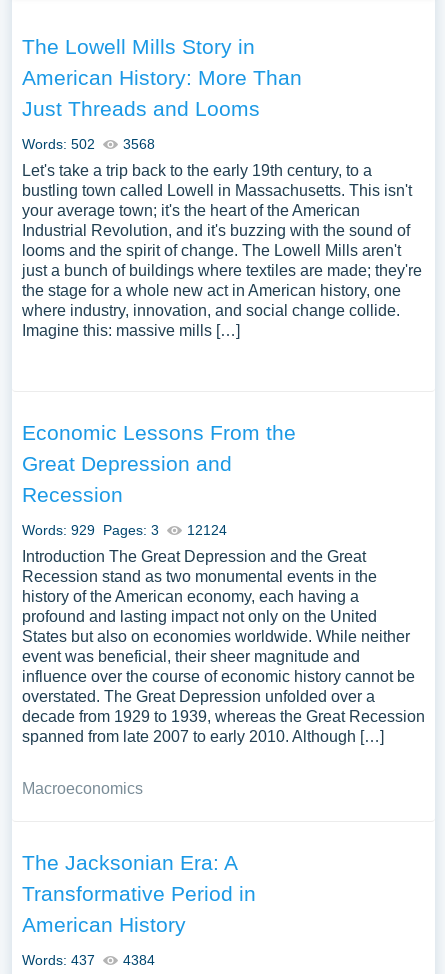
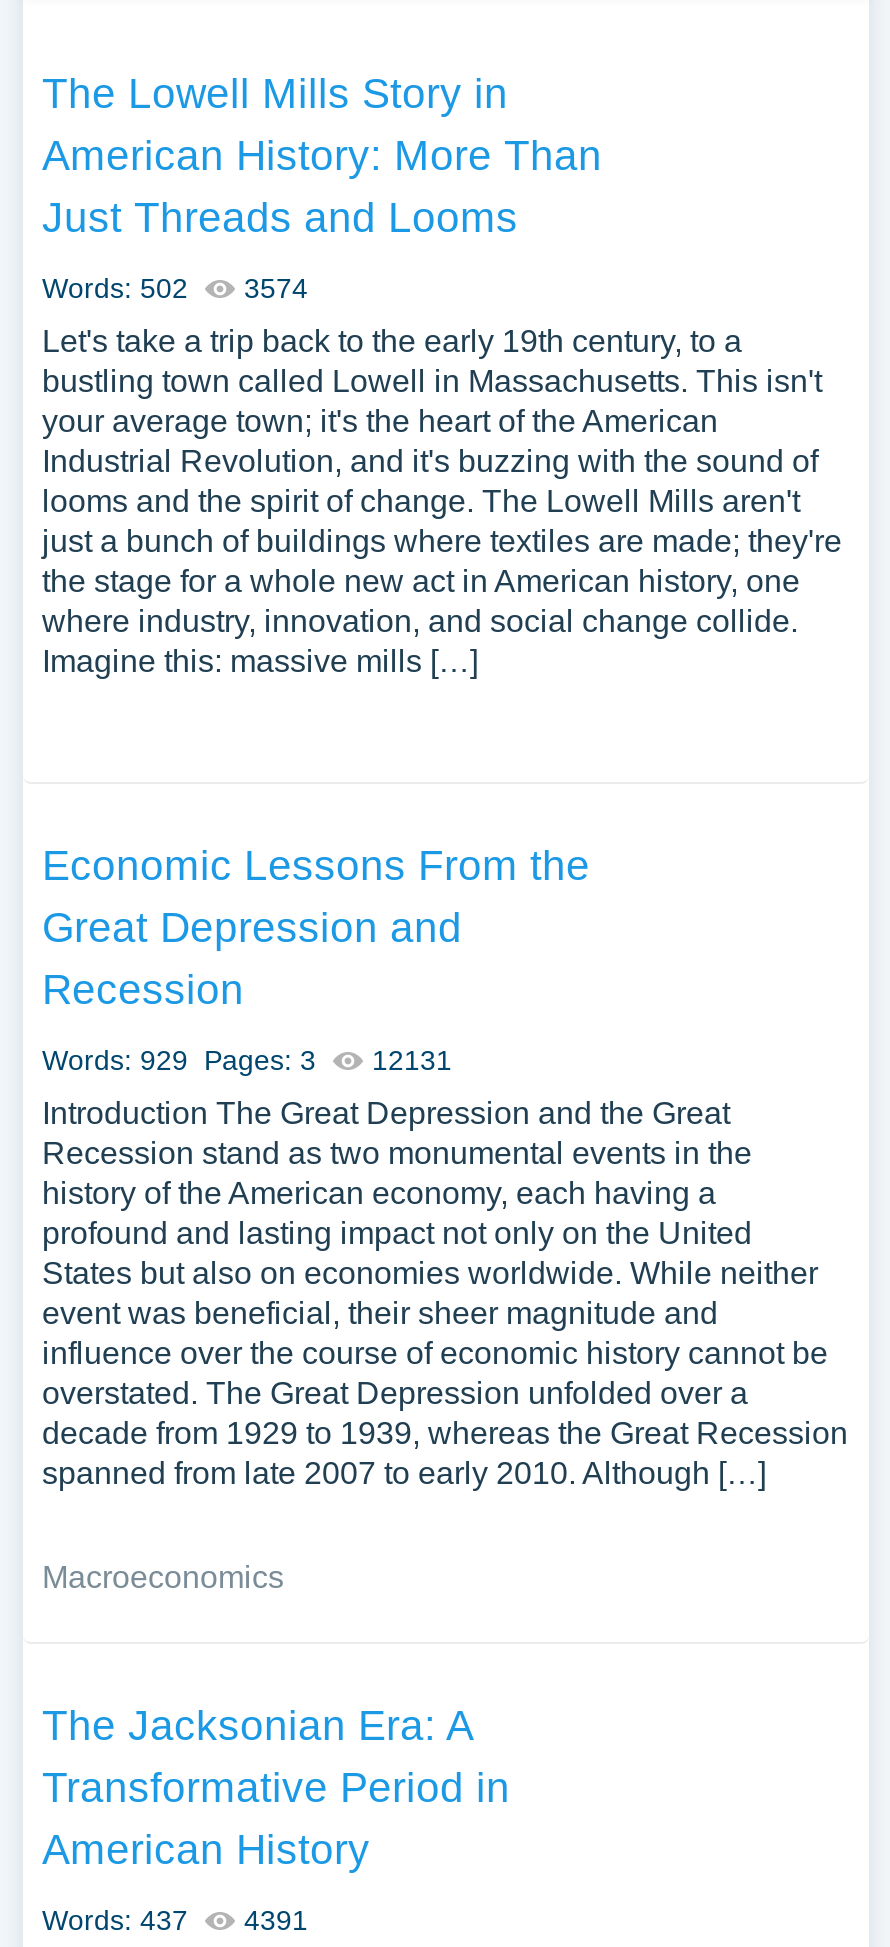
[21,136,154,152] Words: 502 3568 -> [42,272,308,304] Words: 502 3574
[21,522,226,538] Words: 929 Pages: 3 12124 -> [42,1044,452,1076] Words: 929 Pages: 3 12131
[21,952,154,968] Words: 437 4384 -> [42,1904,308,1936] Words: 437 4391

